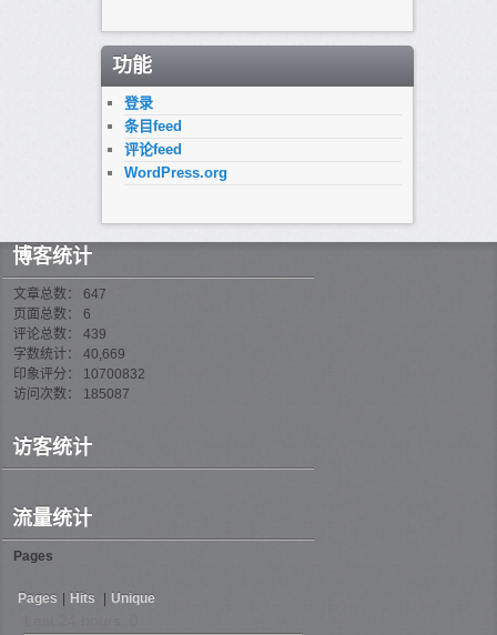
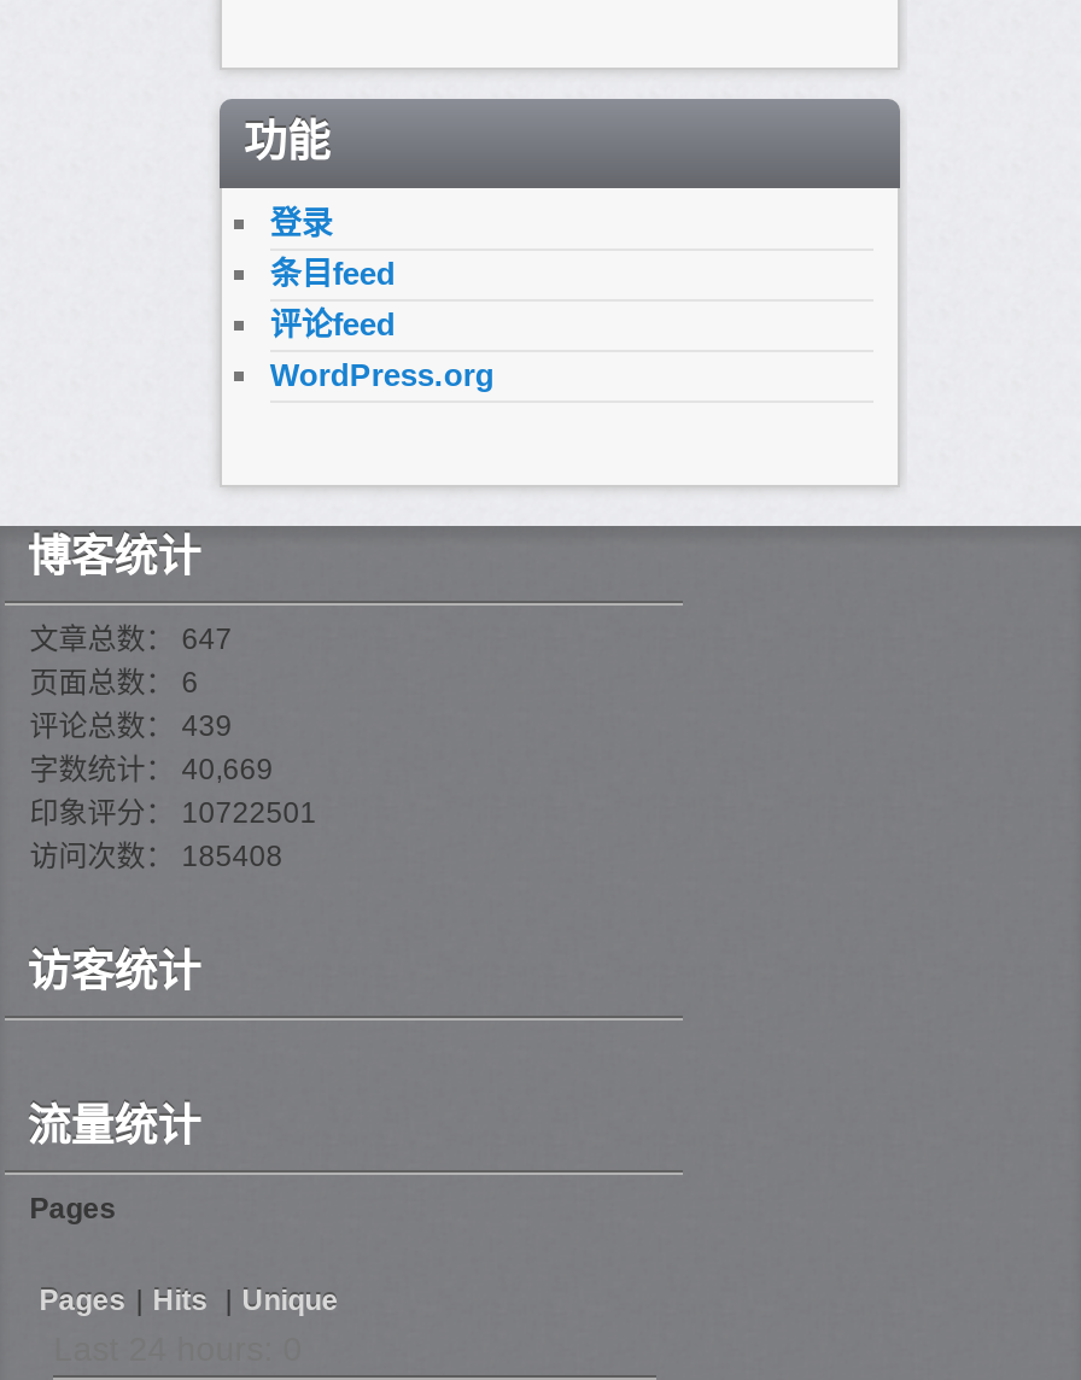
[14,366,146,382] 印象评分： 10700832 -> [29,796,317,830] 印象评分： 10722501
[14,386,130,402] 访问次数： 185087 -> [29,840,283,874] 访问次数： 185408

